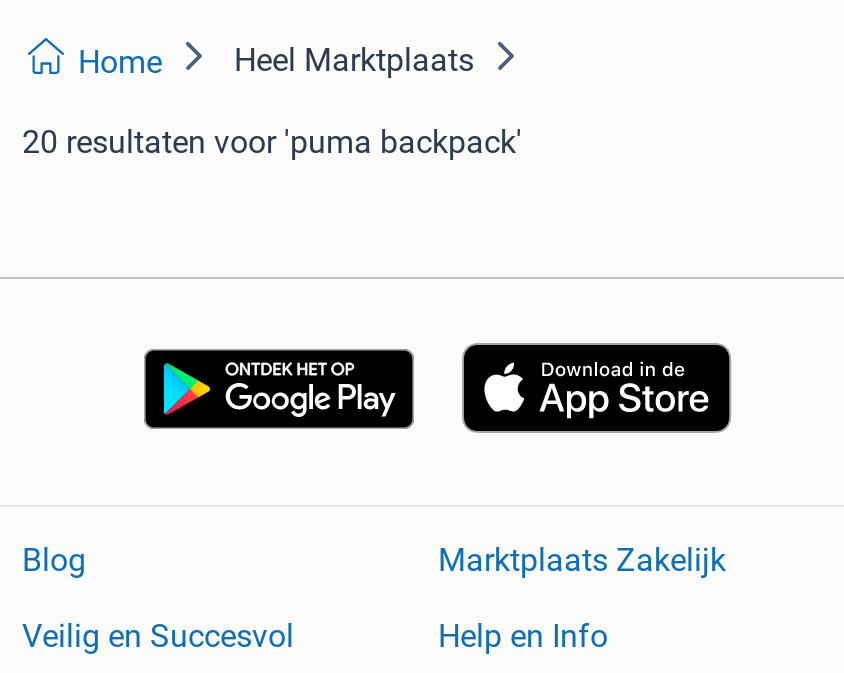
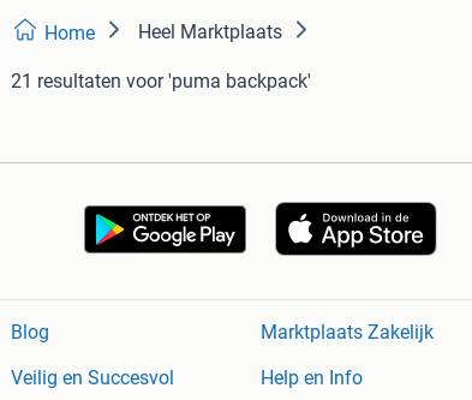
[22,122,522,160] 20 resultaten voor 'puma backpack' -> [11,69,311,92] 21 resultaten voor 'puma backpack'

